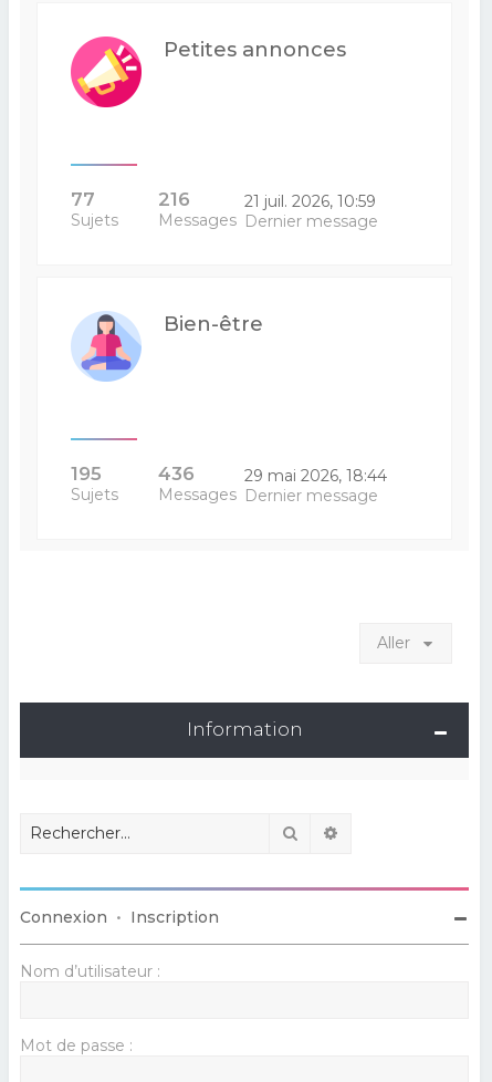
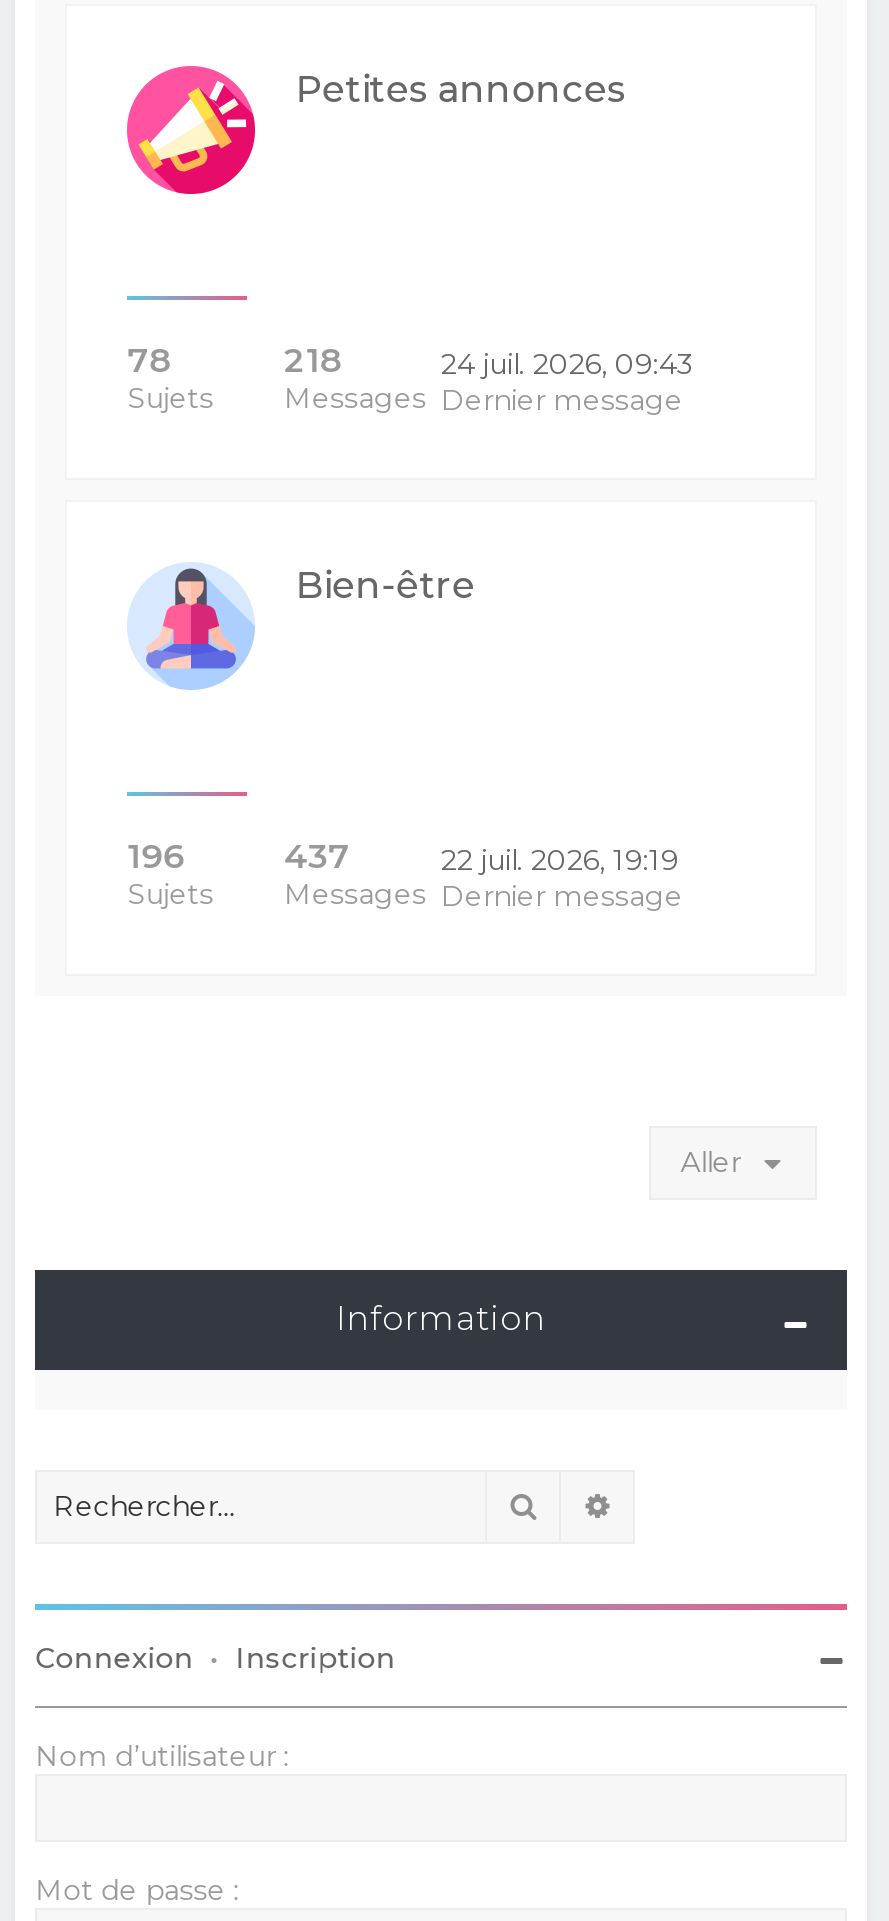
[71,188,95,210] 77 -> [127,339,173,379] 78
[158,188,190,210] 216 -> [284,339,344,379] 218
[244,191,376,211] 21 juil. 2026, 10:59 -> [441,345,693,381] 24 juil. 2026, 09:43
[71,462,102,484] 195 -> [127,835,185,875] 196
[158,462,194,484] 436 -> [284,835,350,875] 437
[244,465,387,485] 29 mai 2026, 18:44 -> [441,841,679,877] 22 juil. 2026, 19:19

